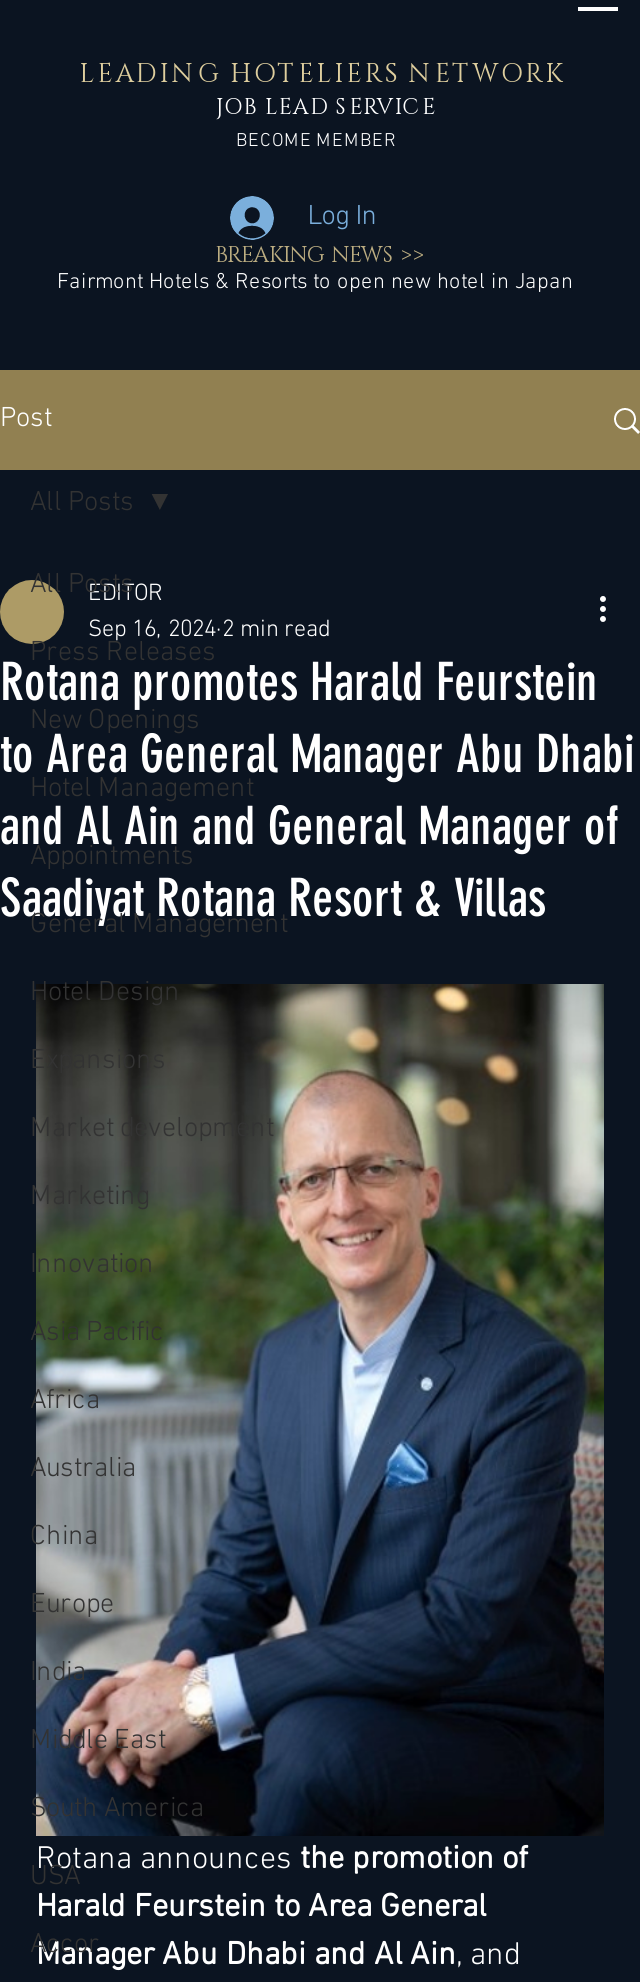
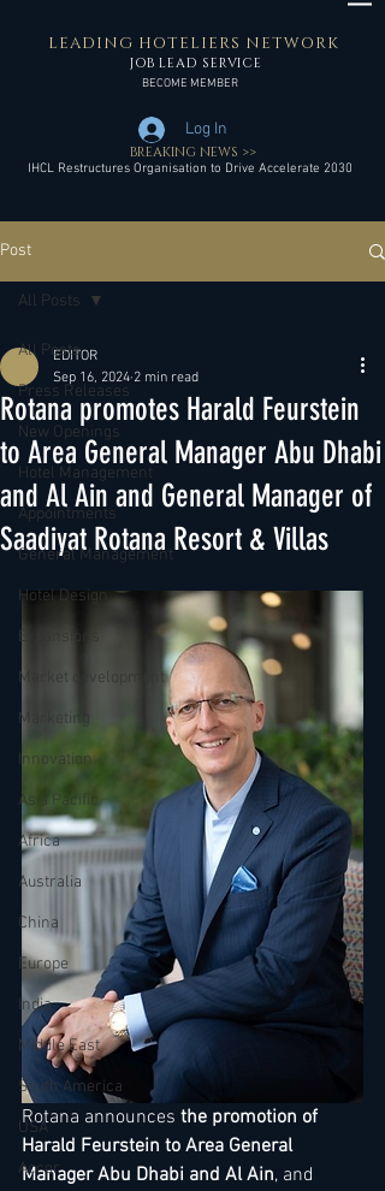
[57,270,573,296] Fairmont Hotels & Resorts to open new hotel in Japan -> [27,161,352,177] IHCL Restructures Organisation to Drive Accelerate 2030

